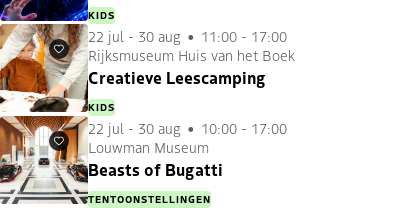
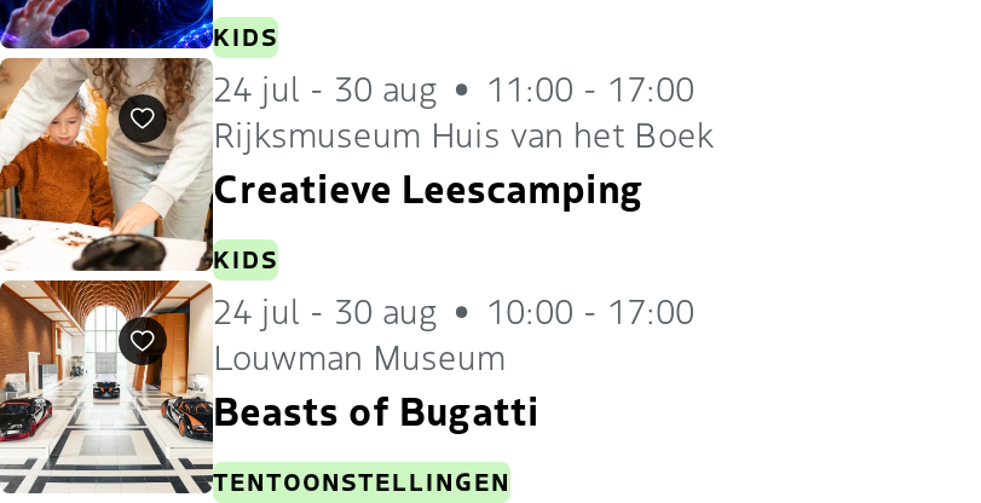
[88,26,287,46] 22 jul - 30 aug 11:00 - 17:00 -> [213,64,694,112] 24 jul - 30 aug 11:00 - 17:00
[88,118,287,138] 22 jul - 30 aug 10:00 - 17:00 -> [213,286,694,334] 24 jul - 30 aug 10:00 - 17:00

